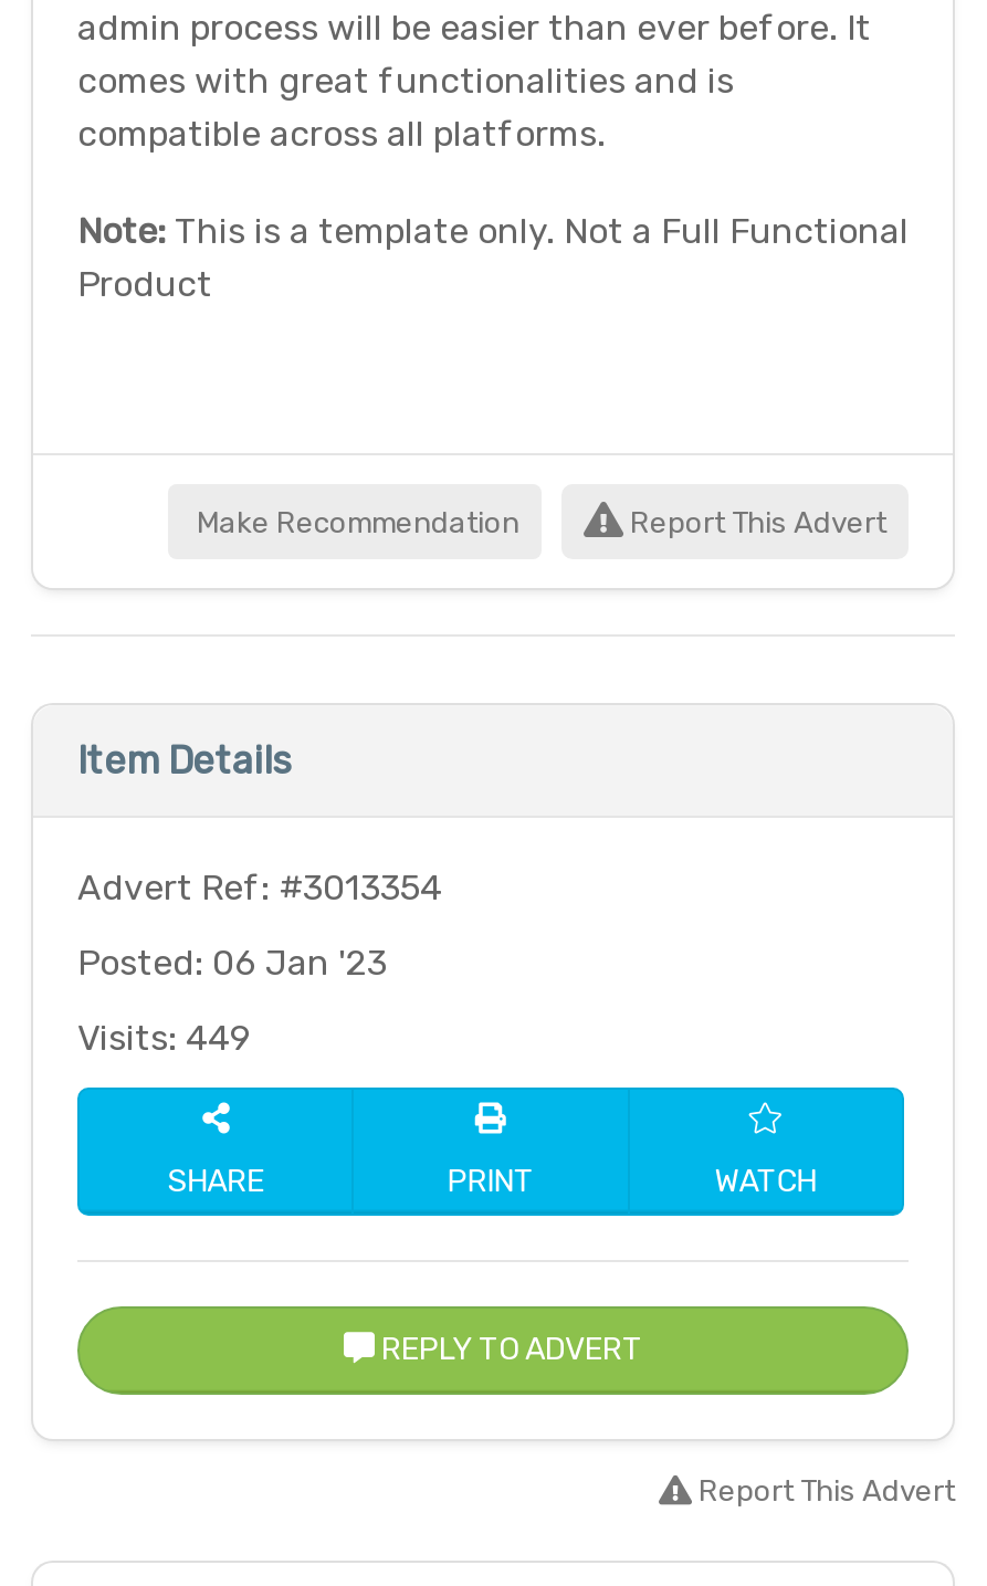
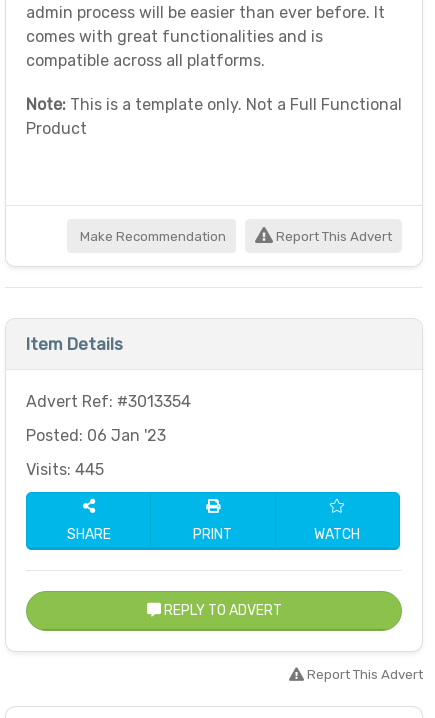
[77,1018,252,1060] Visits: 449 -> [26,460,104,479] Visits: 445

